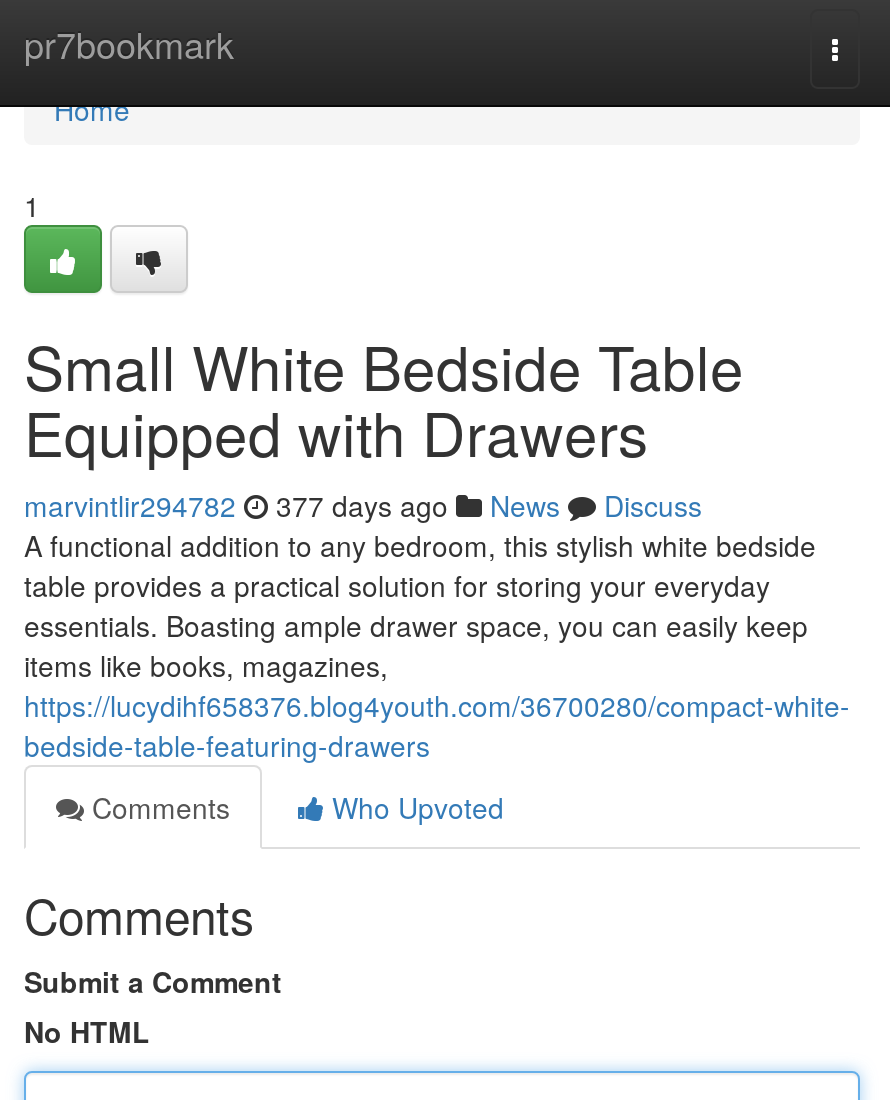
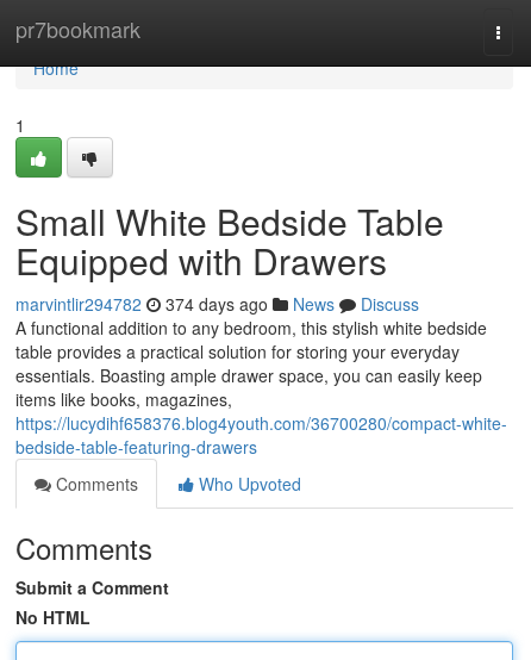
[24,485,702,525] marvintlir294782 377 days ago News Discuss -> [15,292,419,316] marvintlir294782 374 days ago News Discuss

